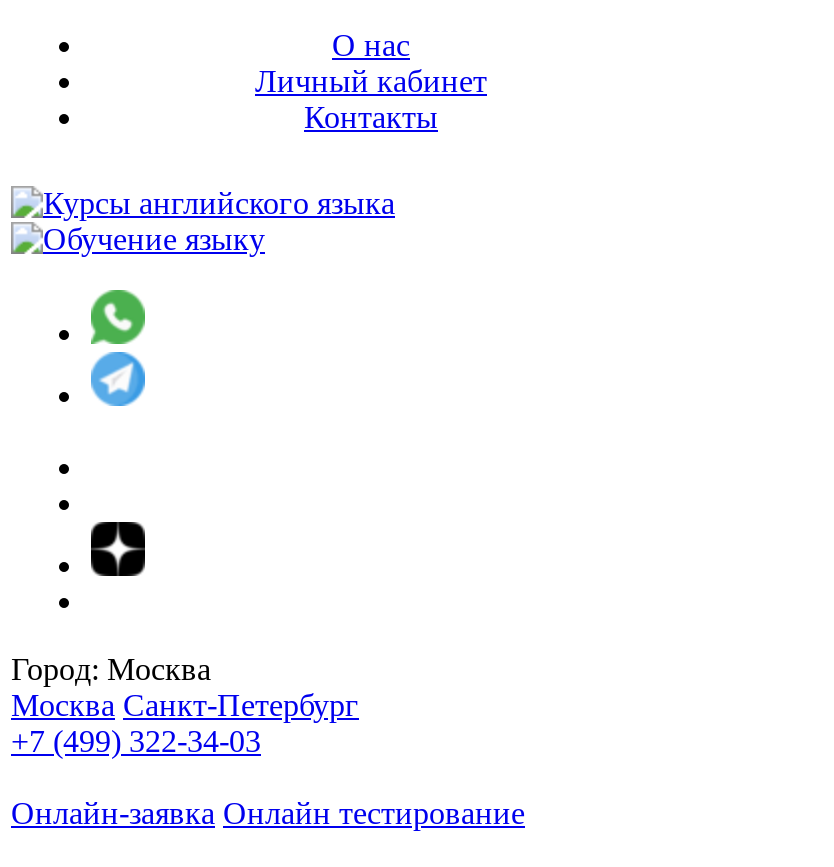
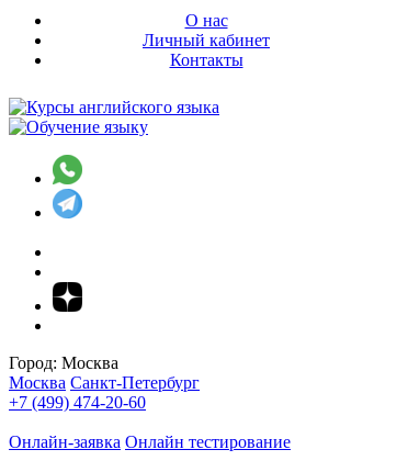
[11,724,261,758] +7 (499) 322-34-03 -> [9,393,146,412] +7 (499) 474-20-60

